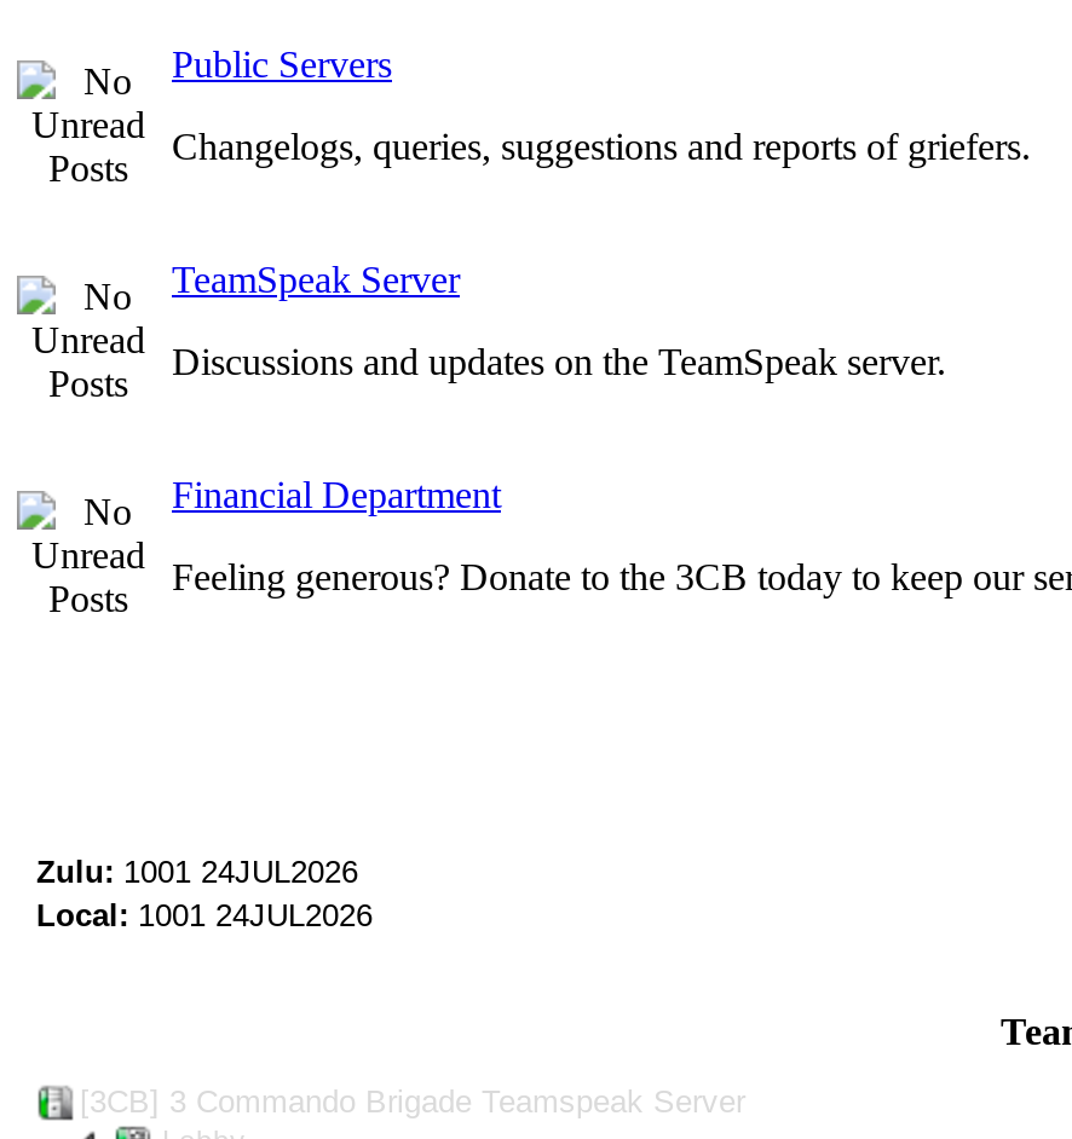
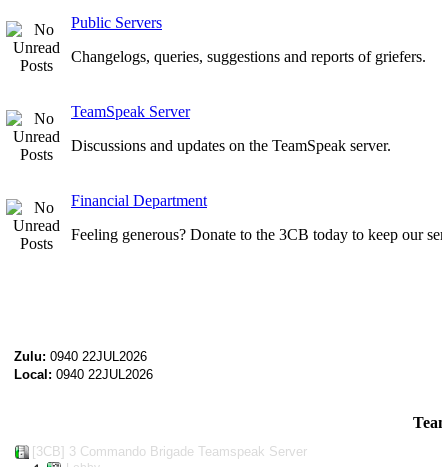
[36,853,358,890] Zulu: 1001 24JUL2026 -> [14,349,147,364] Zulu: 0940 22JUL2026
[36,897,373,933] Local: 1001 24JUL2026 -> [14,367,153,382] Local: 0940 22JUL2026

